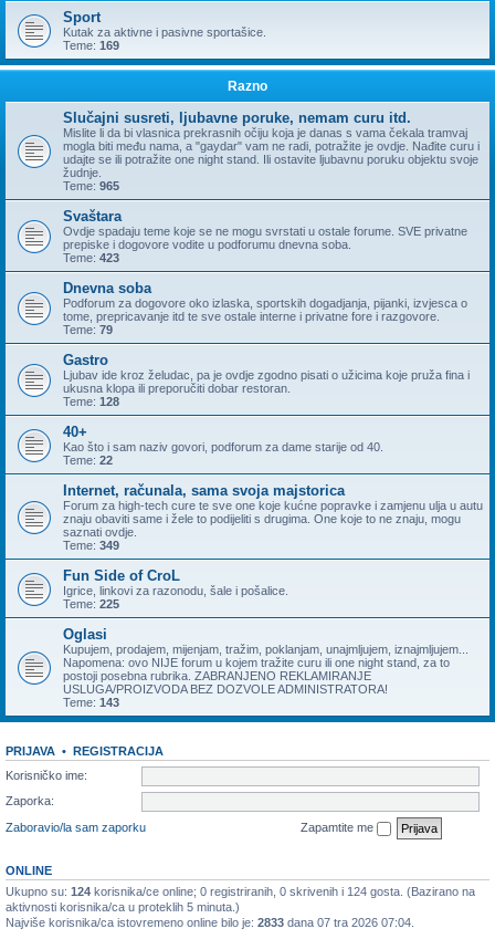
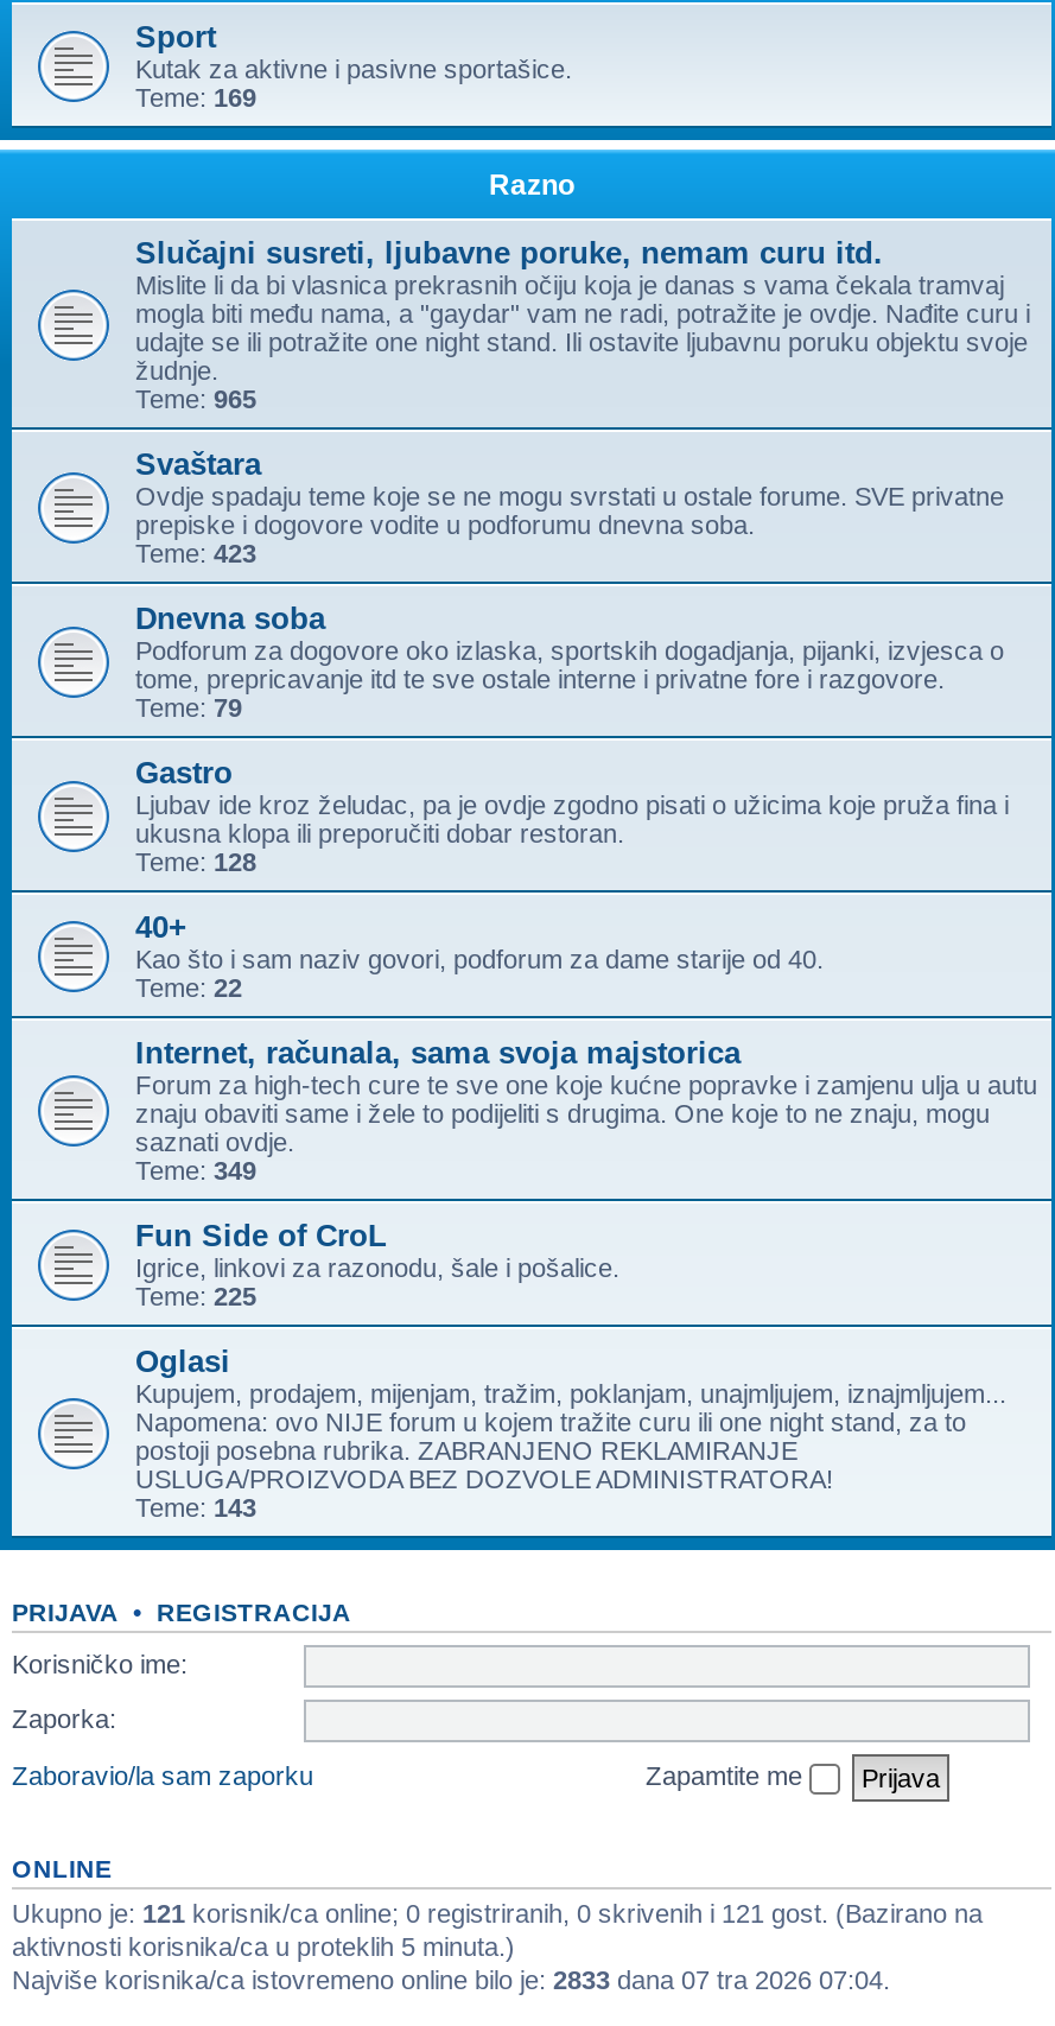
[6,884,475,898] Ukupno su: 124 korisnika/ce online; 0 registriranih, 0 skrivenih i 124 gosta. (Bazirano na -> [12,1898,983,1926] Ukupno je: 121 korisnik/ca online; 0 registriranih, 0 skrivenih i 121 gost. (Bazirano na

